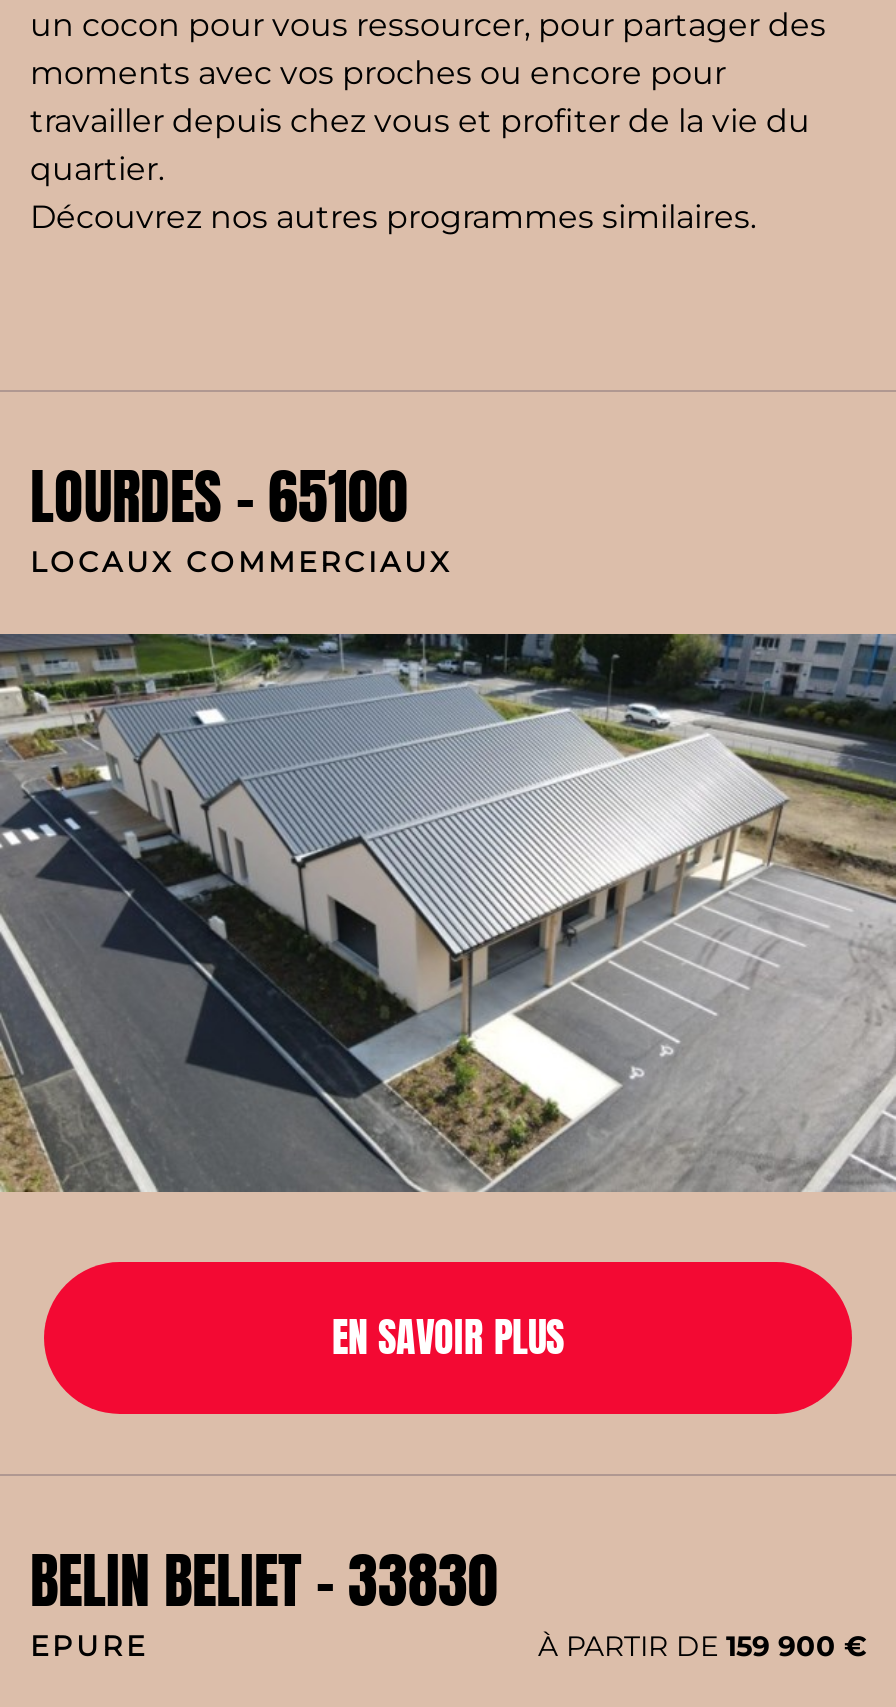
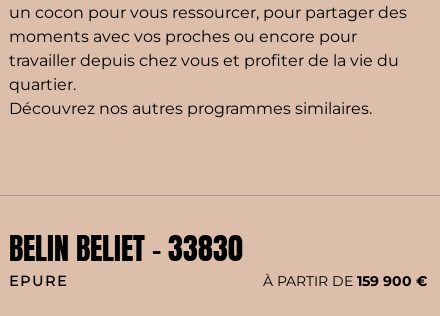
[30,451,452,579] LOURDES - 65100 | LOCAUX COMMERCIAUX -> none
[6,632,890,1194] [image] -> none
[332,1305,564,1367] EN SAVOIR PLUS -> none

